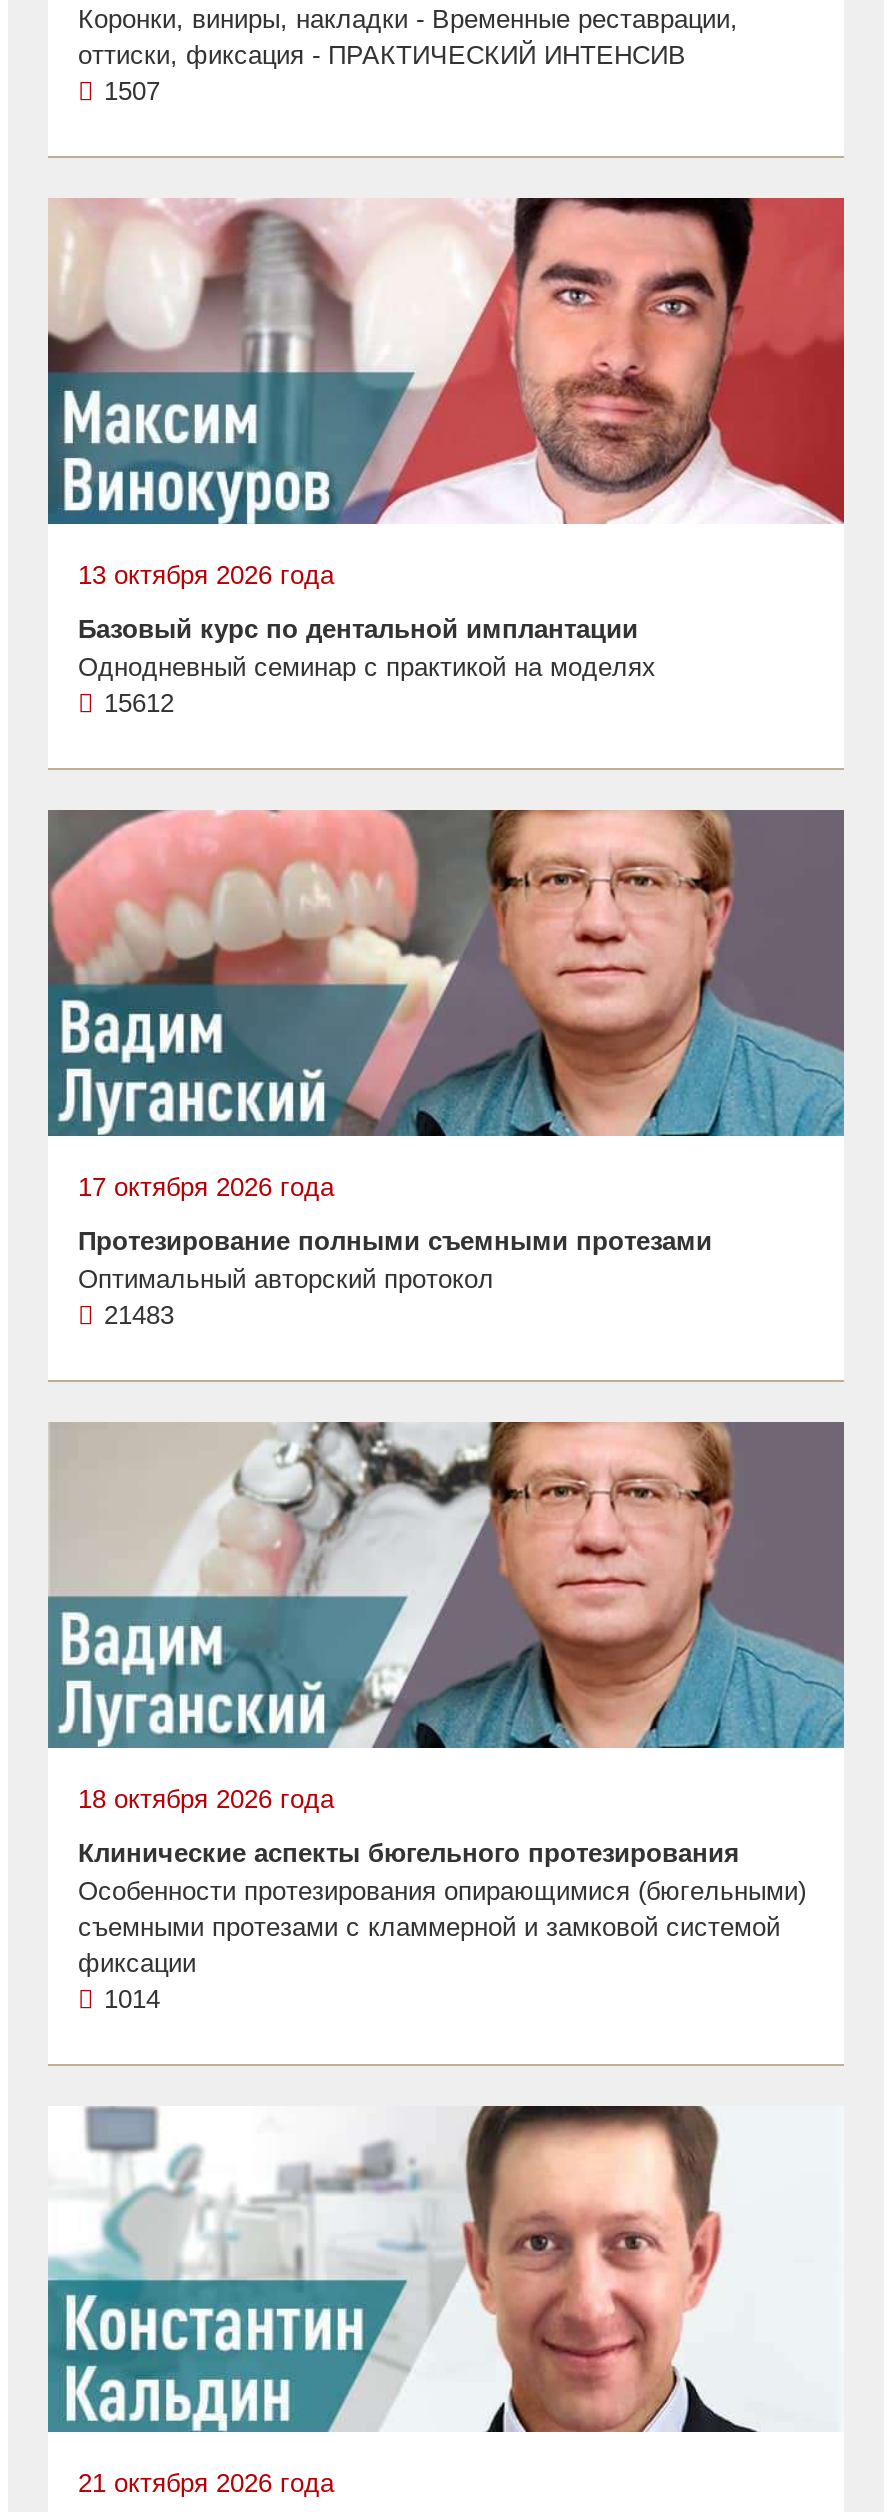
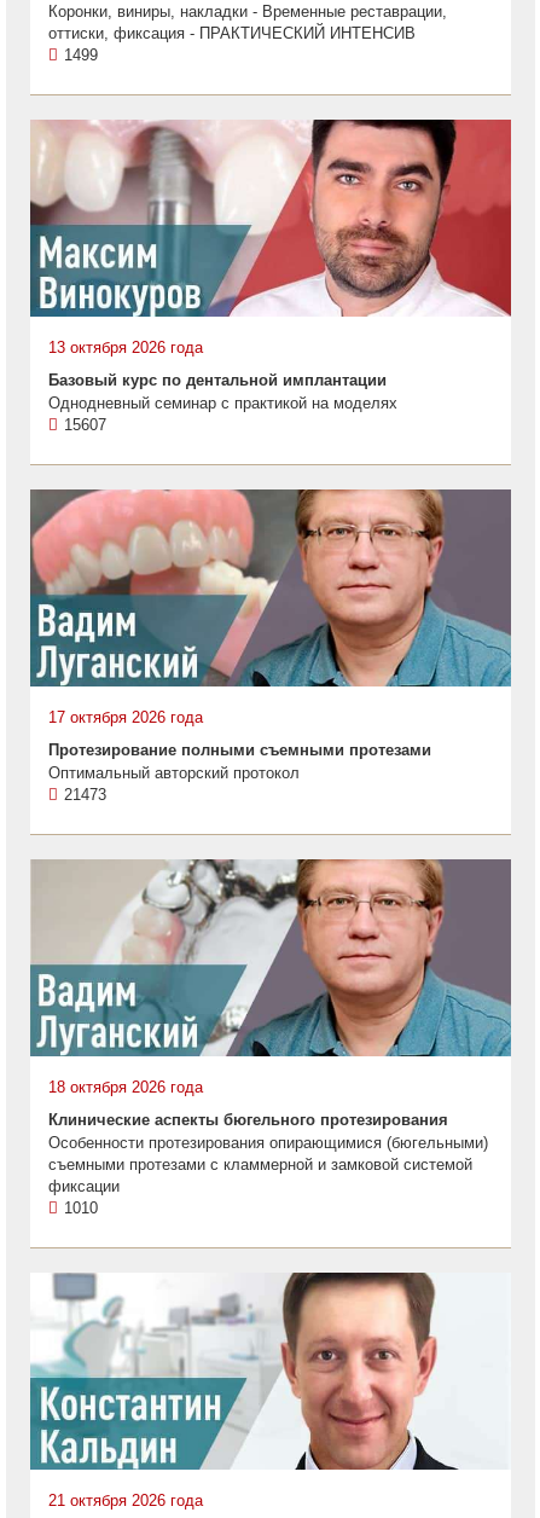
[104,76,160,106] 1507 -> [64,46,98,64] 1499
[104,688,174,718] 15612 -> [64,416,106,434] 15607
[104,1300,174,1330] 21483 -> [64,786,106,804] 21473
[104,1984,160,2014] 1014 -> [64,1199,98,1217] 1010

